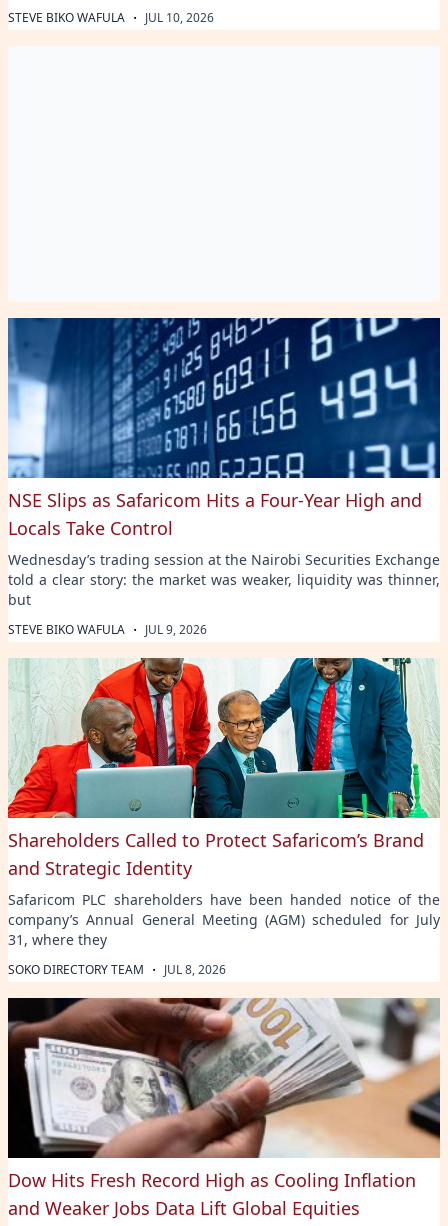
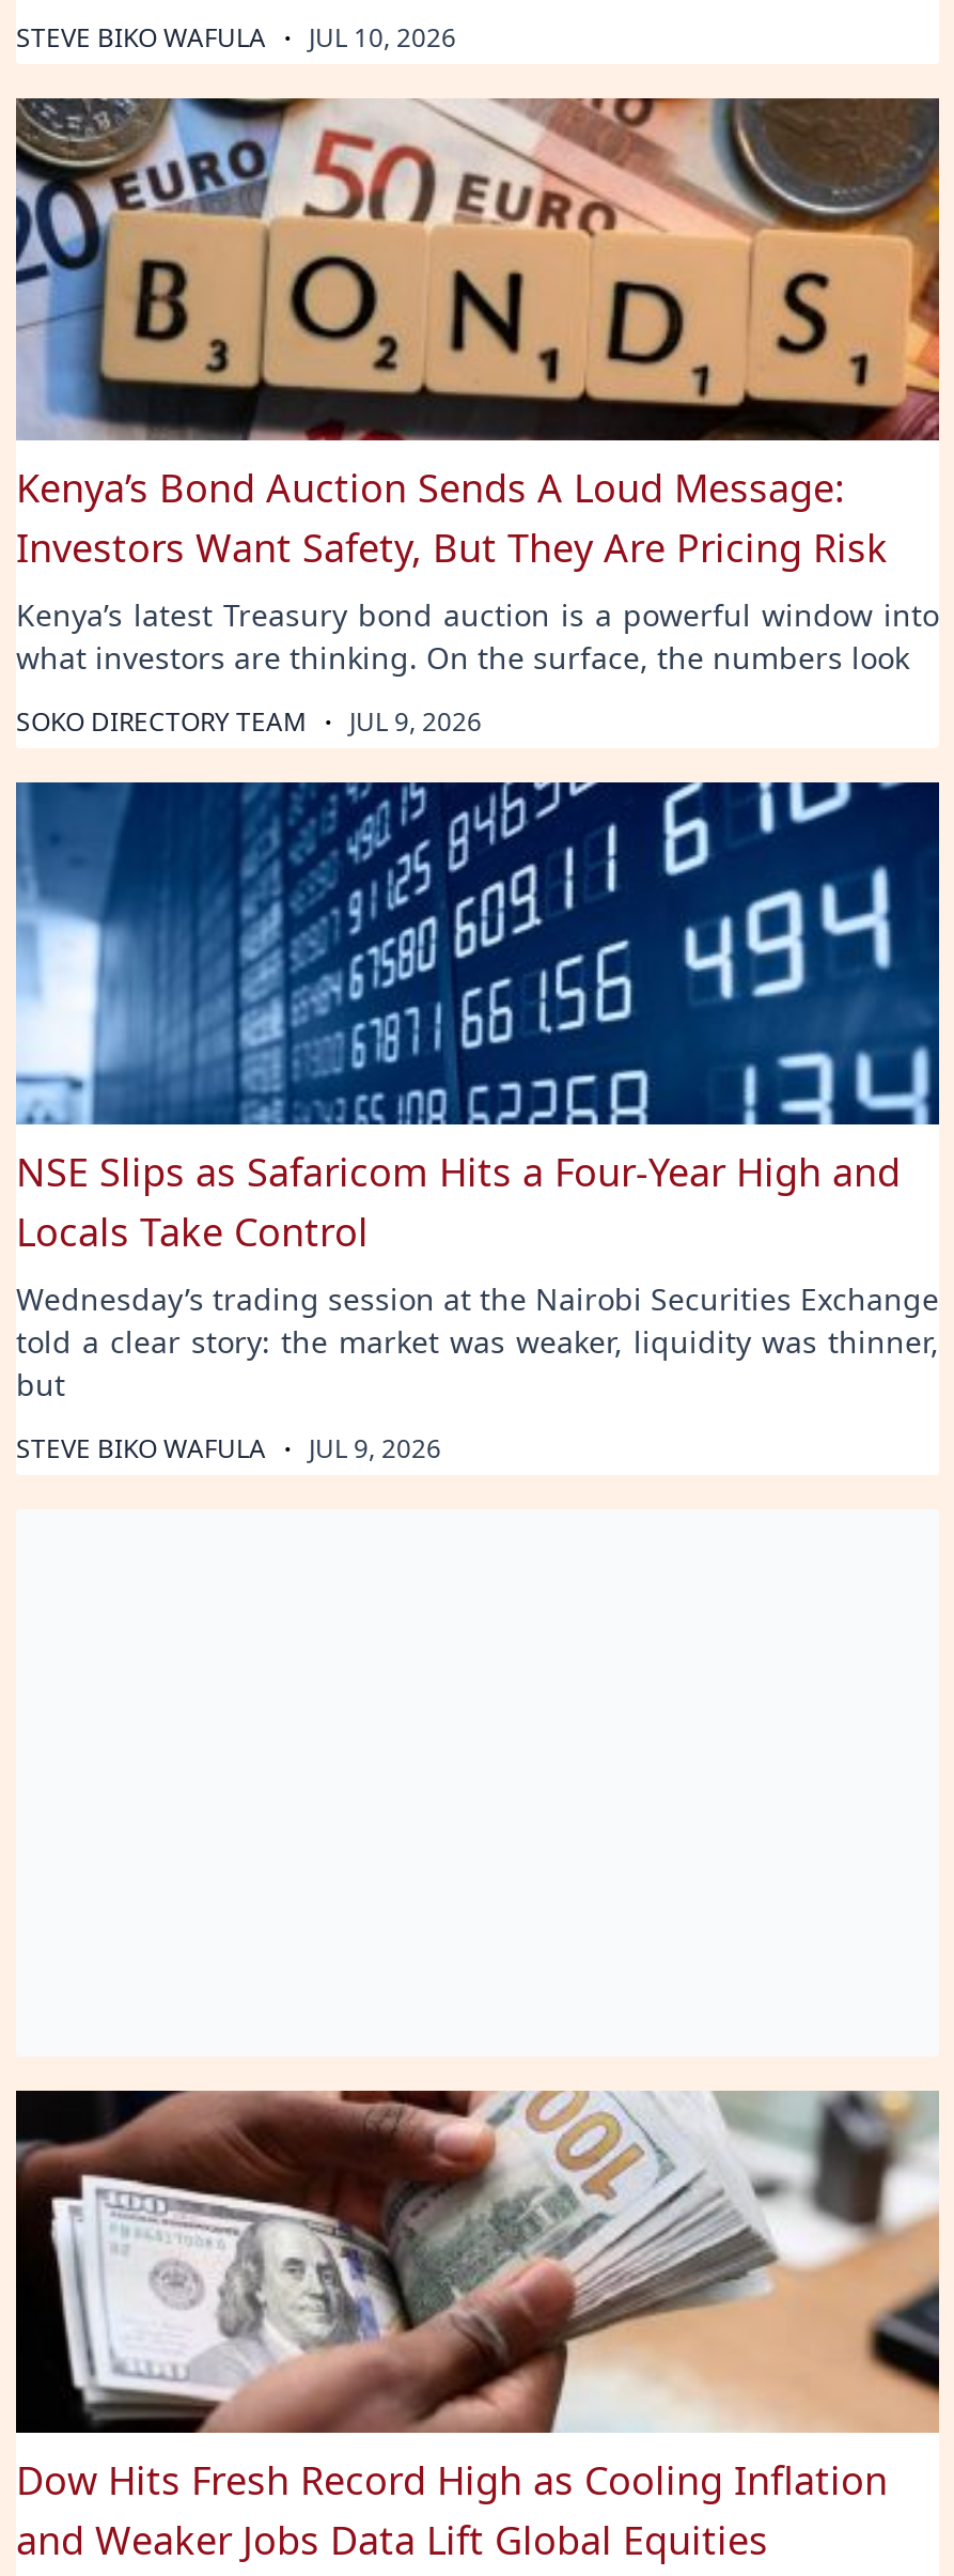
none -> [14,96,941,746] [image] | Kenya’s Bond Auction Sends A Loud Message: | Investors Want Safety, But They Are Pricing Risk | Kenya’s latest Treasury bond auction is a powerful window into | what investors are thinking. On the surface, the numbers look | SOKO DIRECTORY TEAM · JUL 9, 2026
moved [7,316,440,641] -> [14,778,939,1473]: [image] | NSE Slips as Safaricom Hits a Four-Year High and | Locals Take Control | Wednesday’s trading session at the Nairobi Securities Exchange | told a clear story: the market was weaker, liquidity was thinner, | but | STEVE BIKO WAFULA · JUL 9, 2026
[7,657,440,981] [image] | Shareholders Called to Protect Safaricom’s Brand | and Strategic Identity | Safaricom PLC shareholders have been handed notice of the | company’s Annual General Meeting (AGM) scheduled for July | 31, where they | SOKO DIRECTORY TEAM · JUL 8, 2026 -> none

